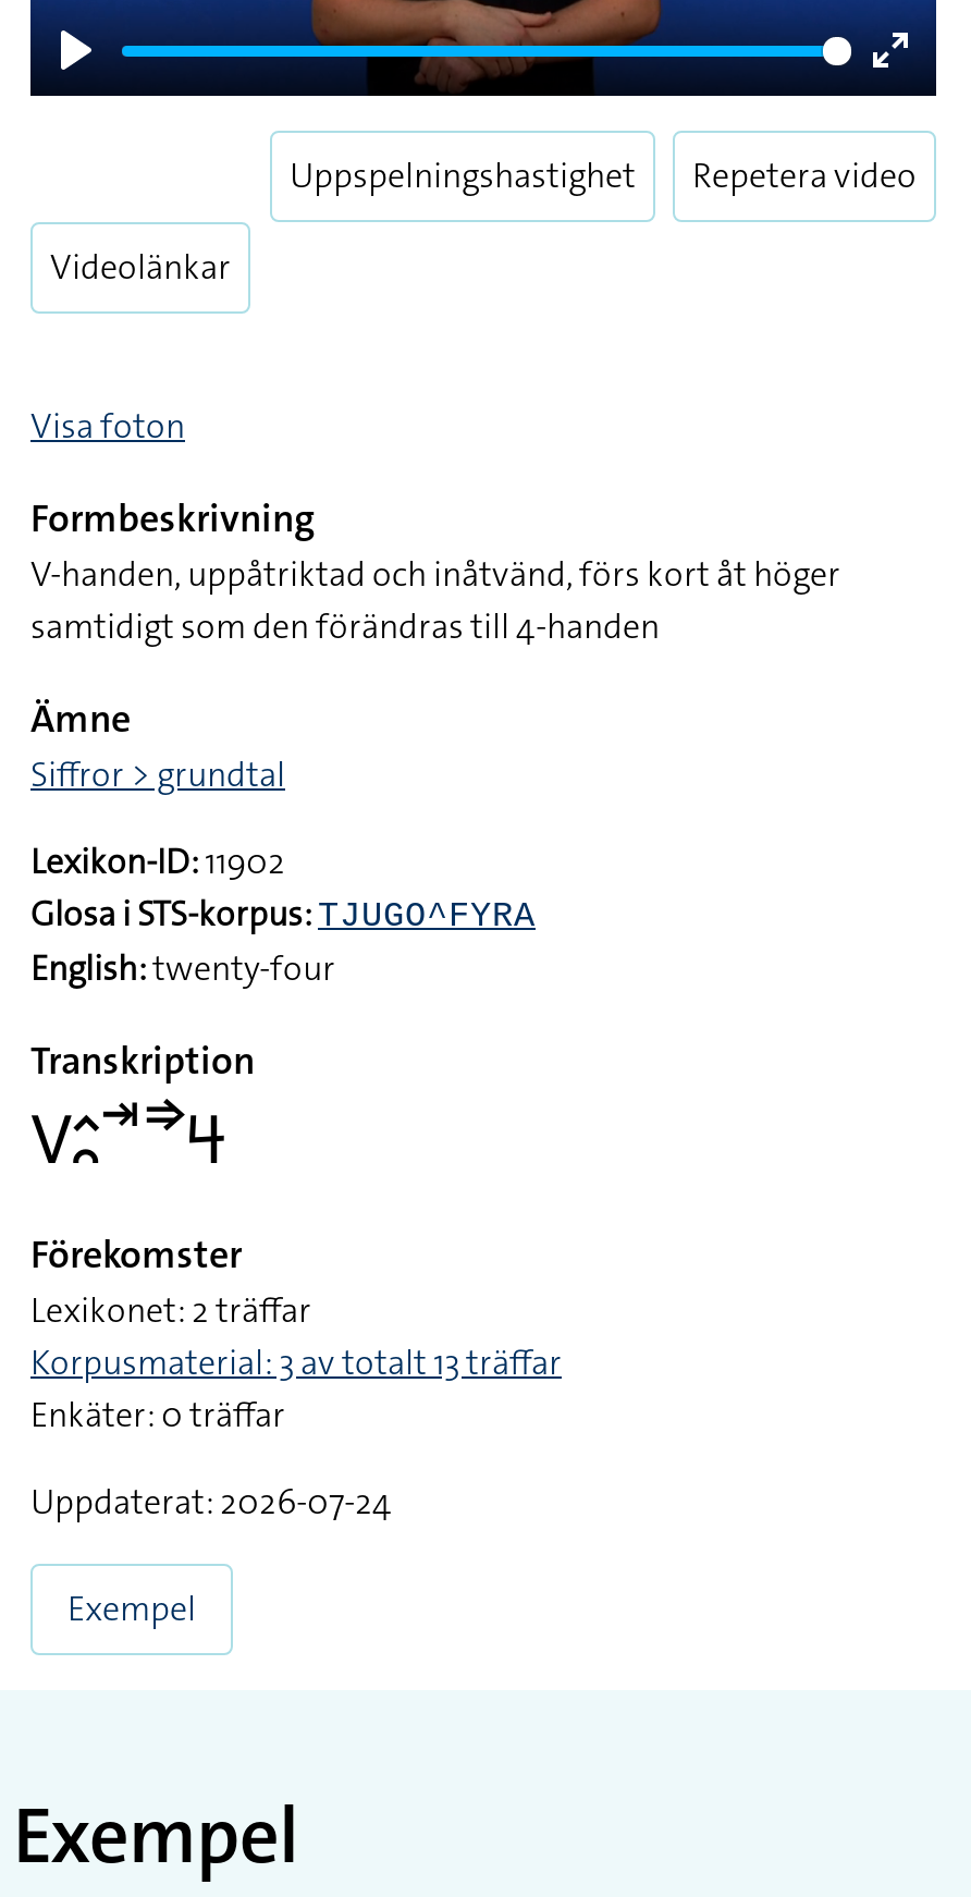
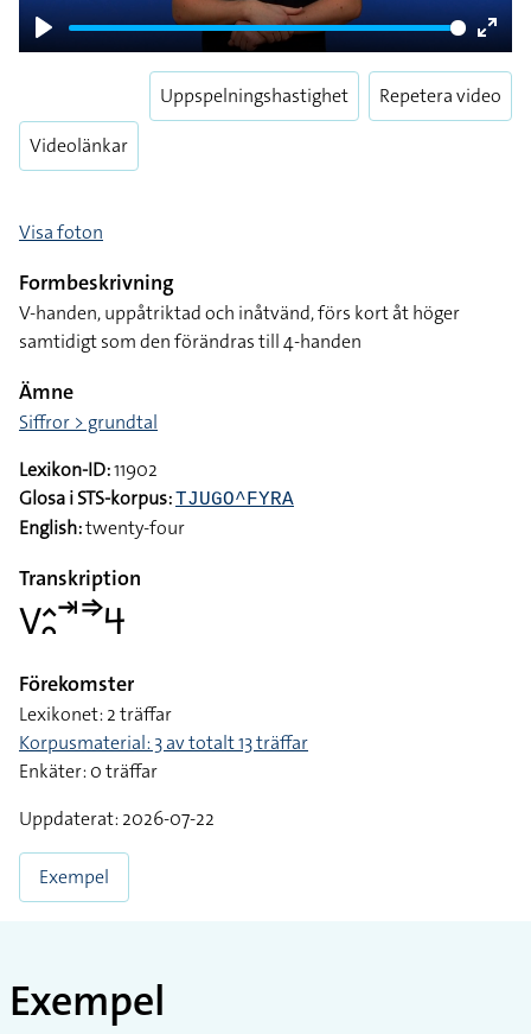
[30,1479,392,1525] Uppdaterat: 2026-07-24 -> [19,806,215,831] Uppdaterat: 2026-07-22

